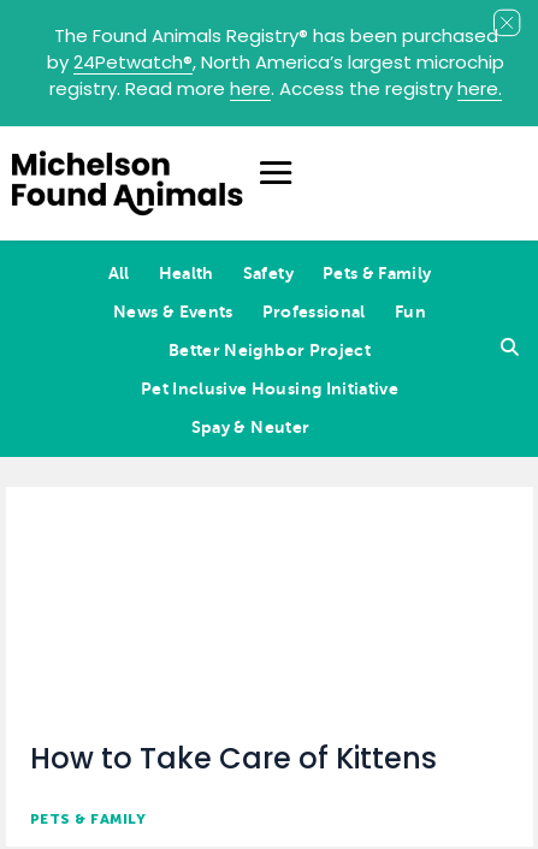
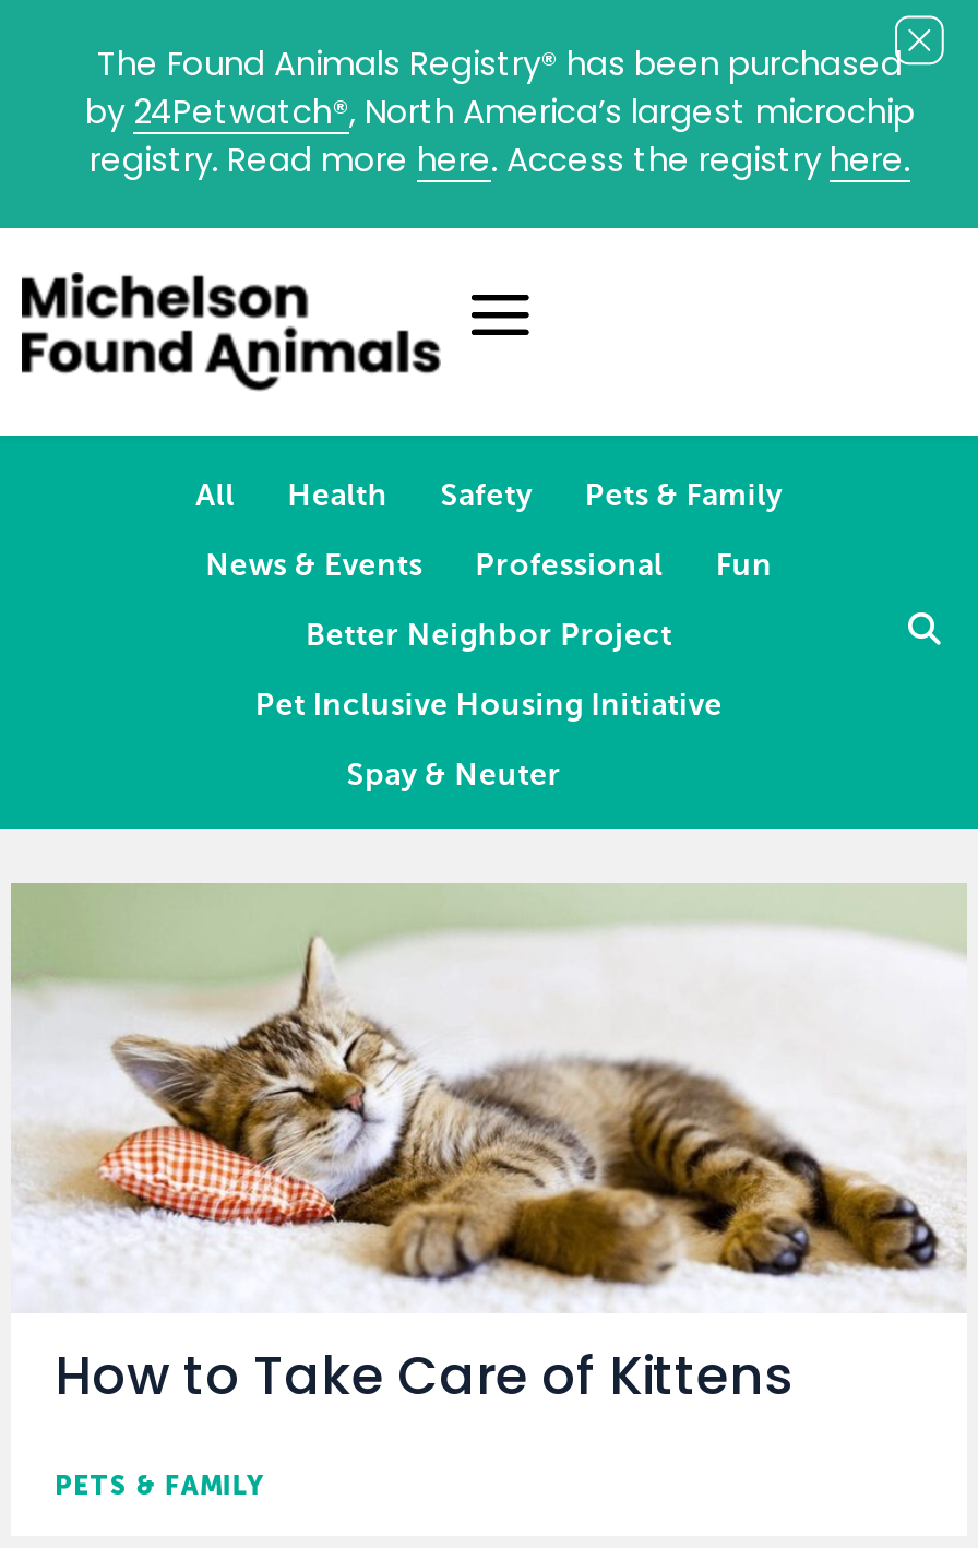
none -> [9,881,967,1311] [image]

